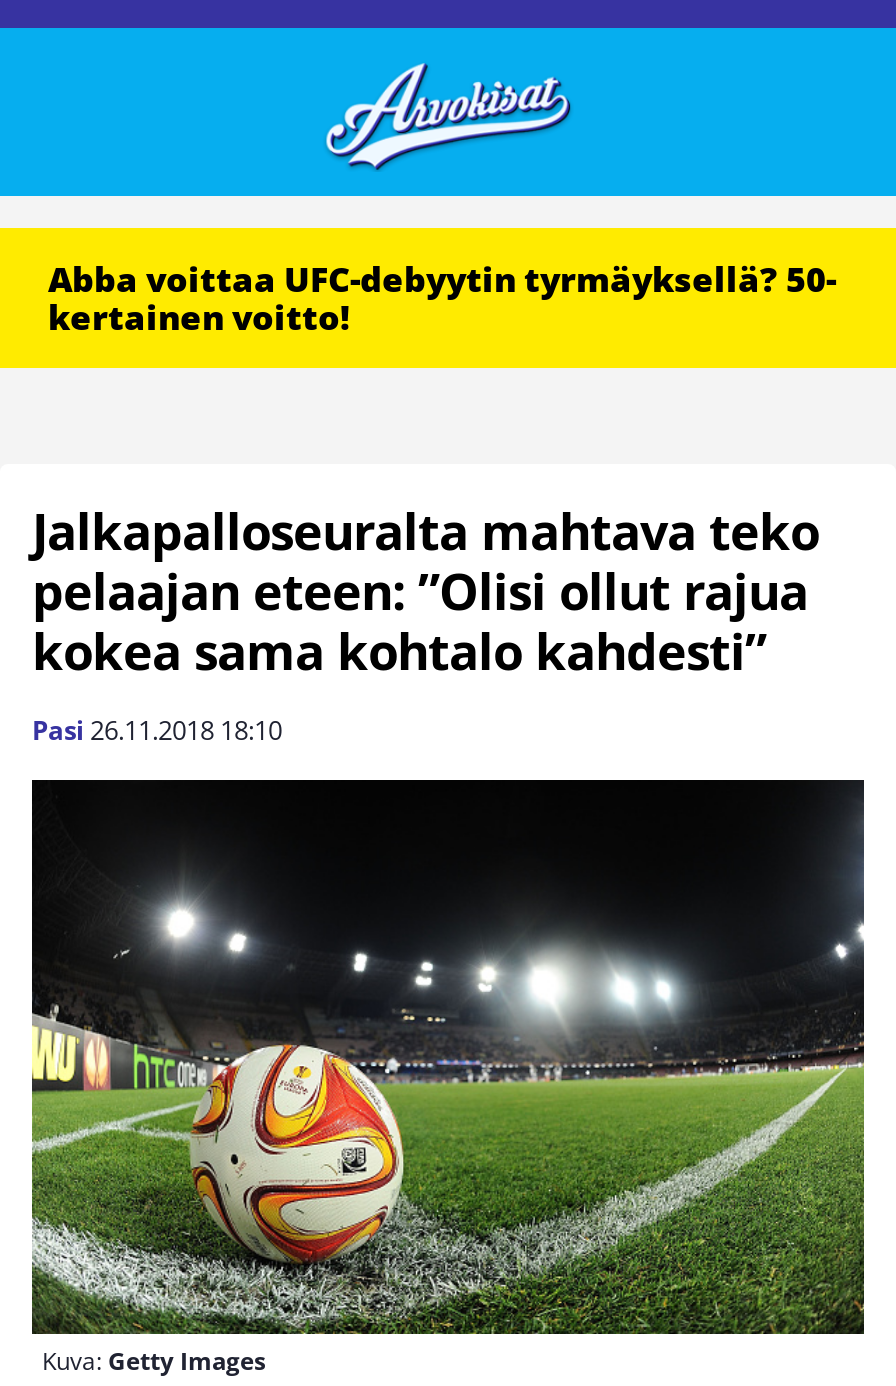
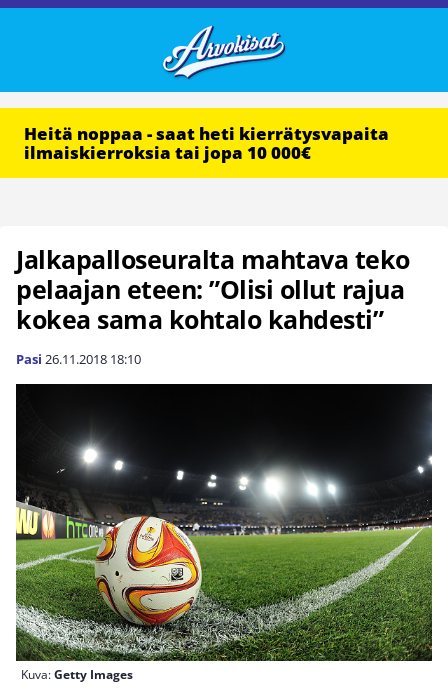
[48,256,836,340] Abba voittaa UFC-debyytin tyrmäyksellä? 50- | kertainen voitto! -> [24,122,389,164] Heitä noppaa - saat heti kierrätysvapaita | ilmaiskierroksia tai jopa 10 000€

